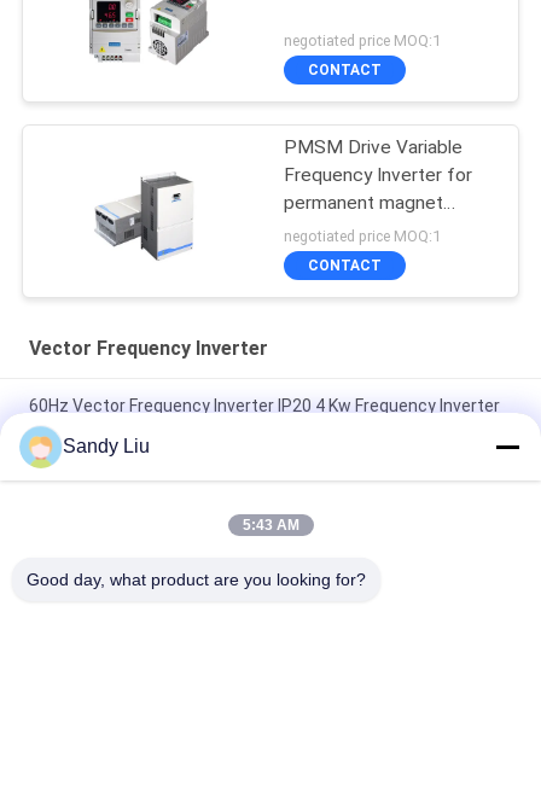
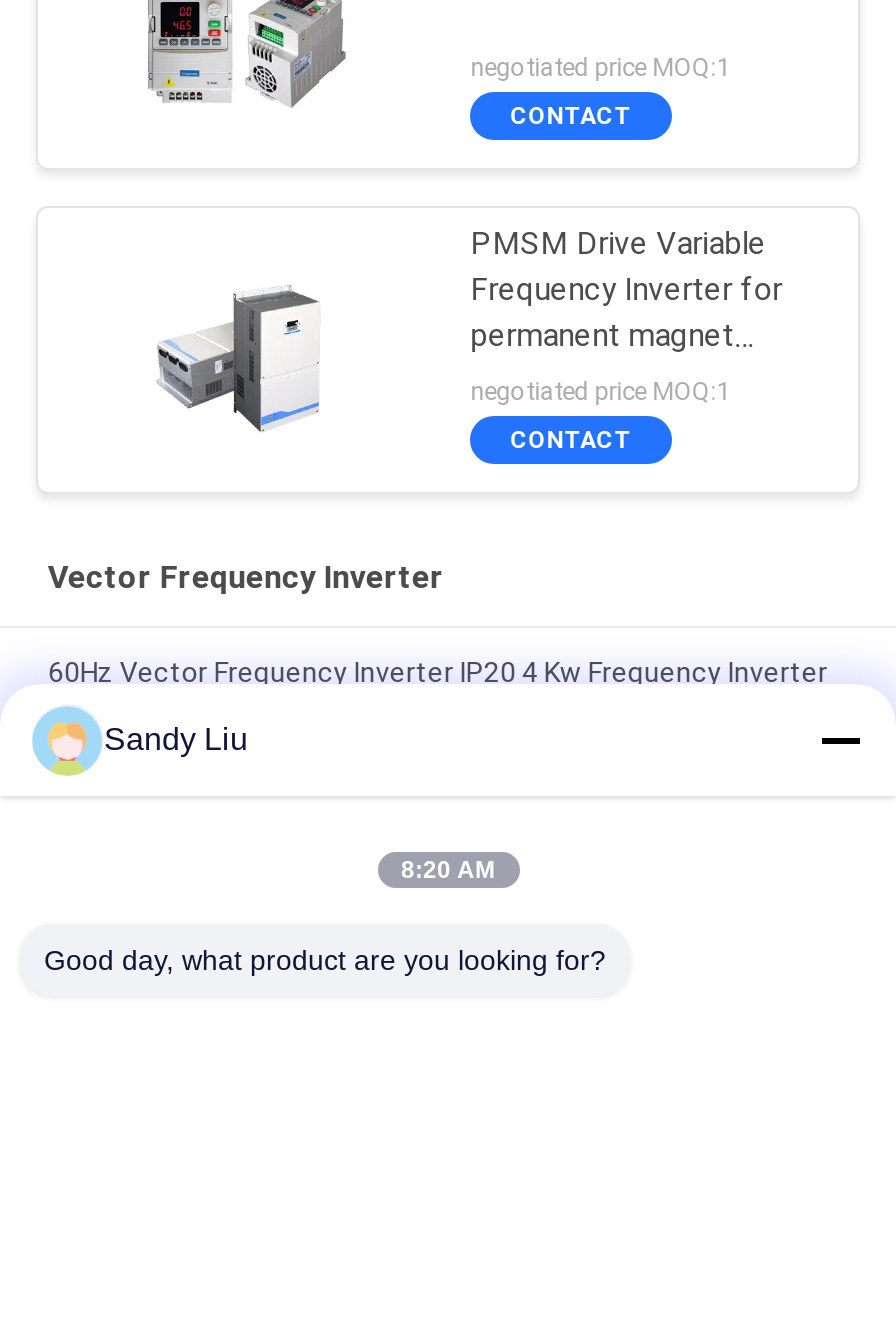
[242,517,299,534] 5:43 AM -> [401,856,495,884] 8:20 AM

